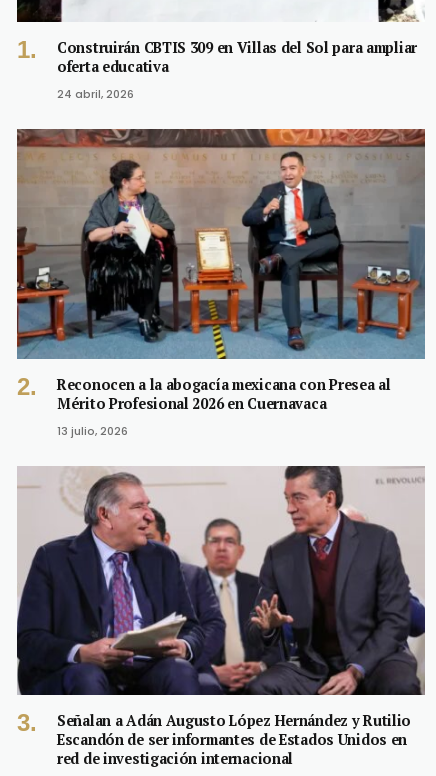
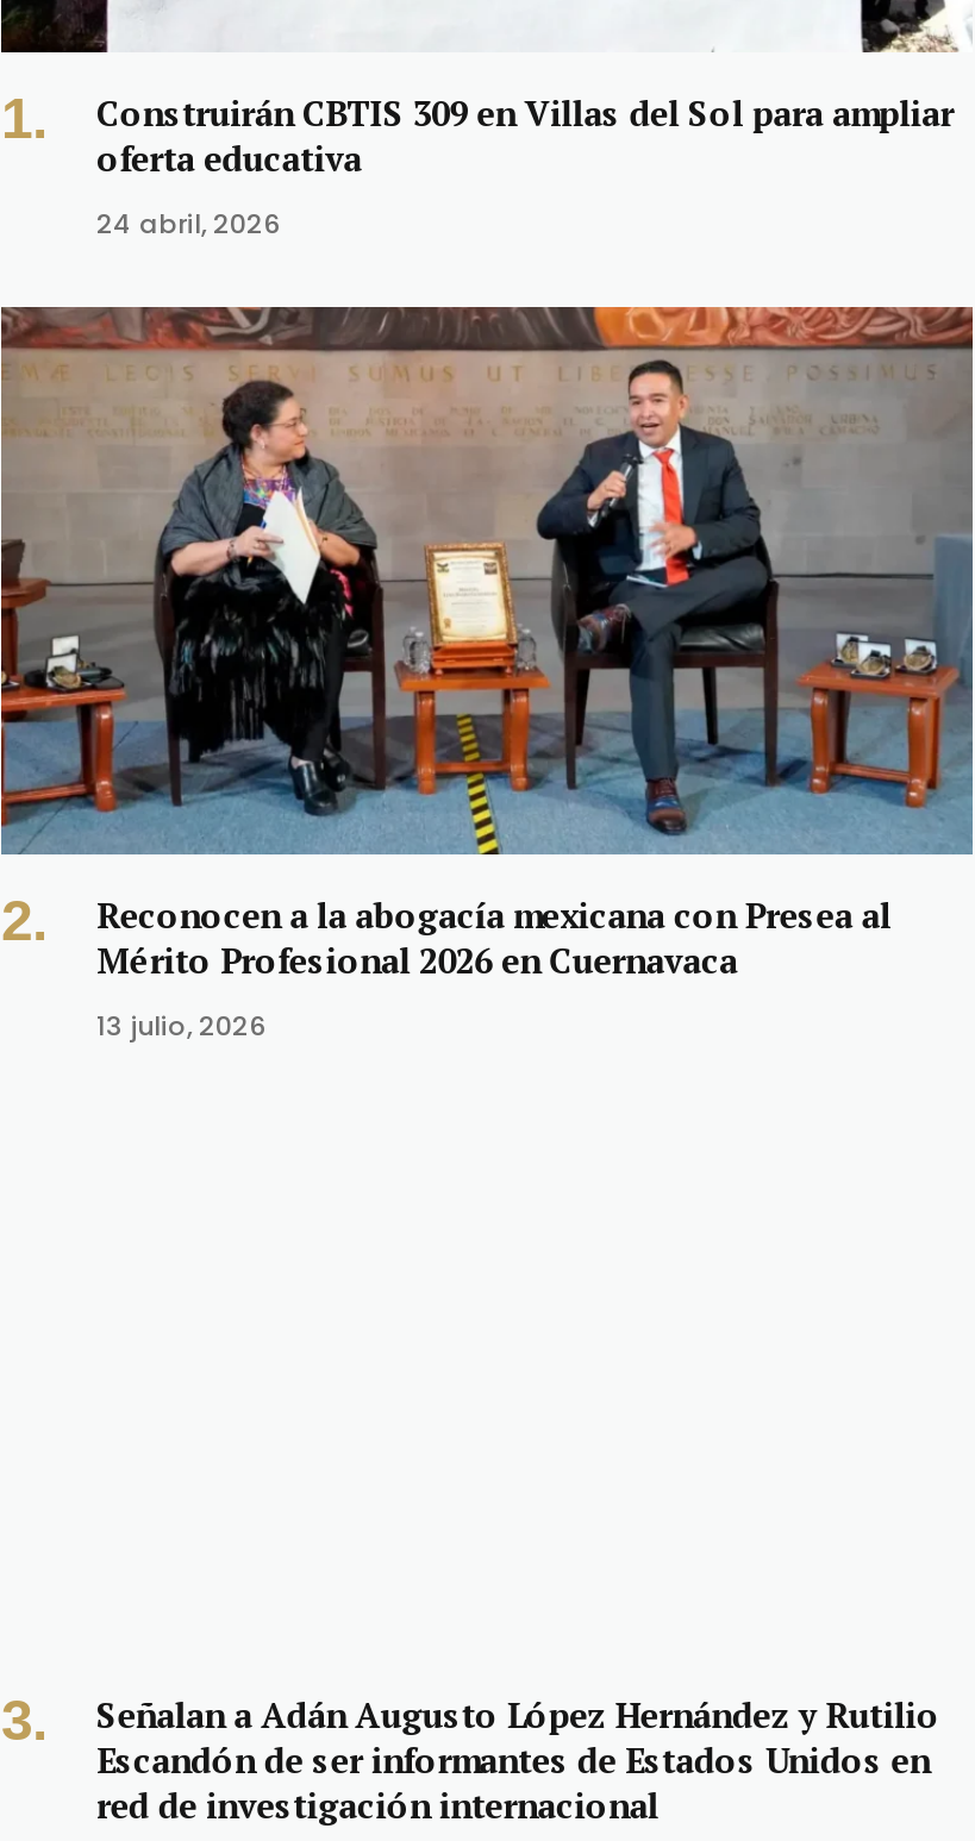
[16,465,426,696] [image] -> none

